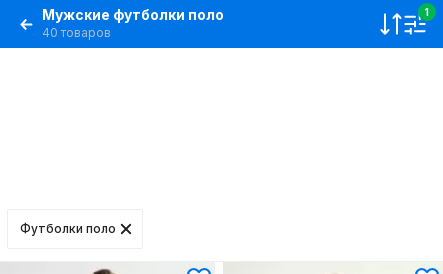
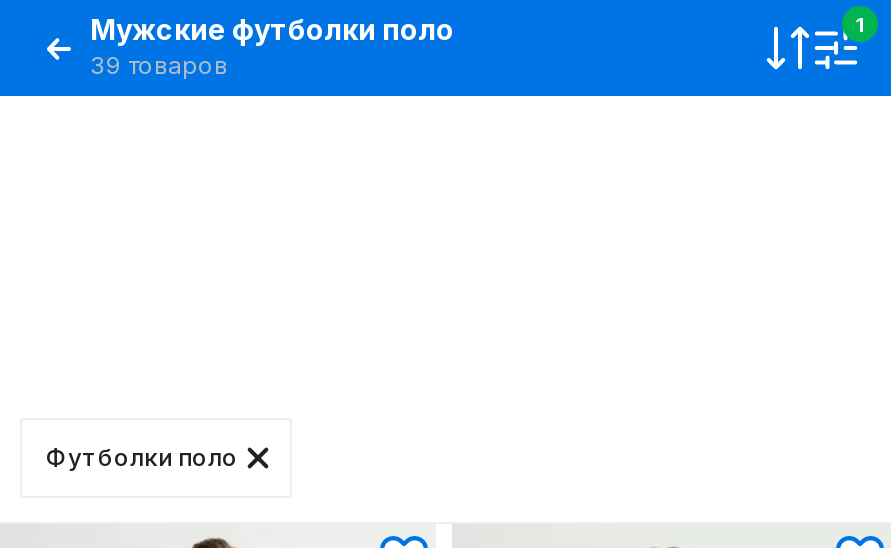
[42,25,111,40] 40 товаров -> [90,50,228,80] 39 товаров

